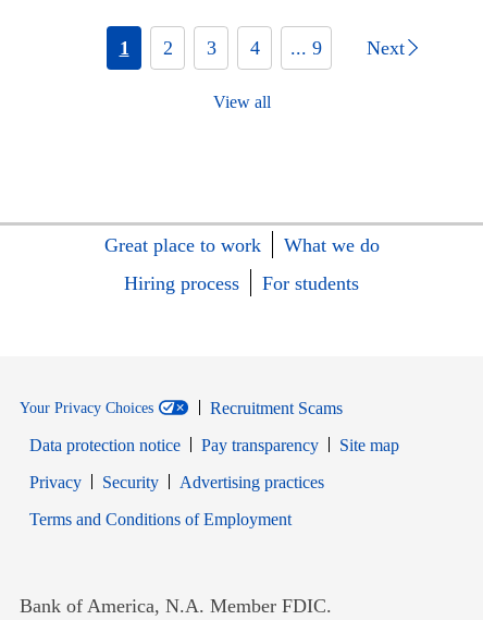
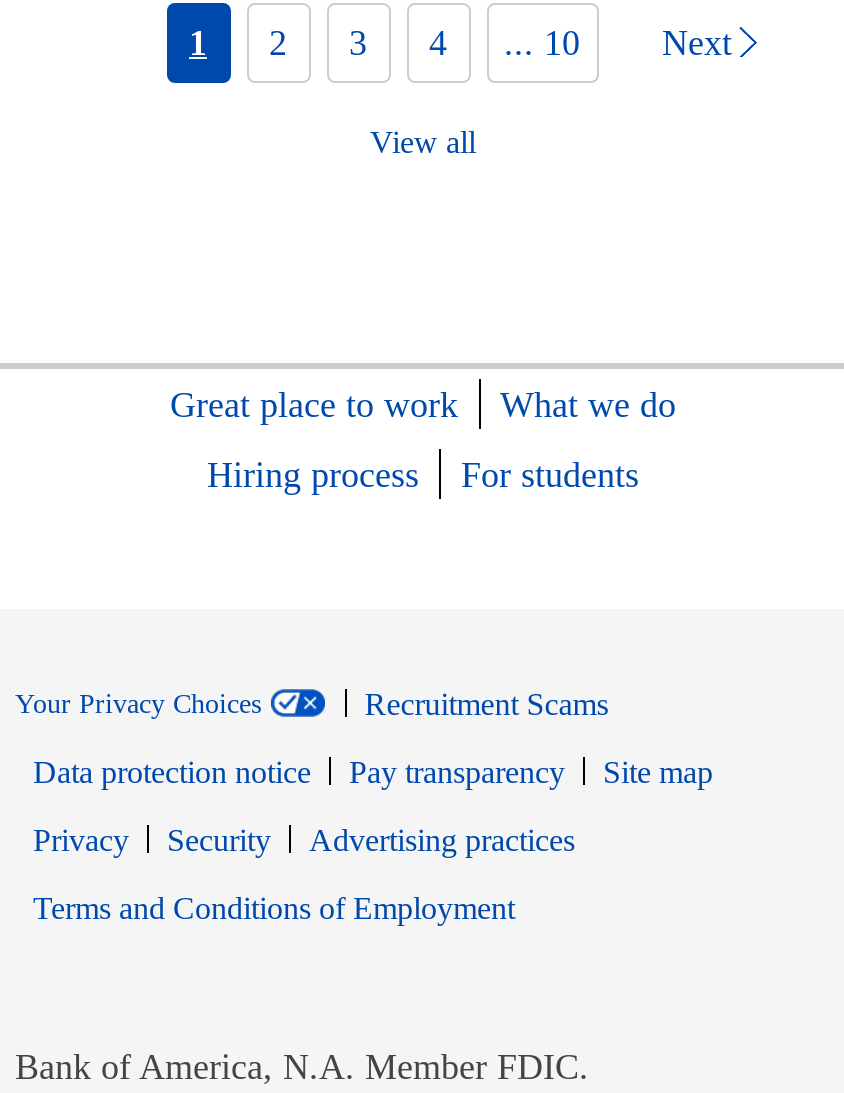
[119,37,322,58] 1 2 3 4 ... 9 -> [189,22,580,62] 1 2 3 4 ... 10

